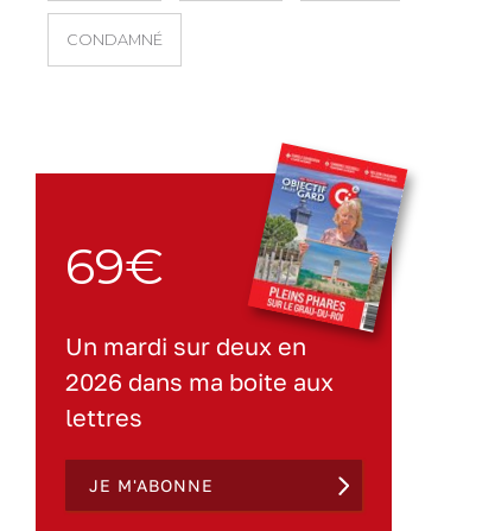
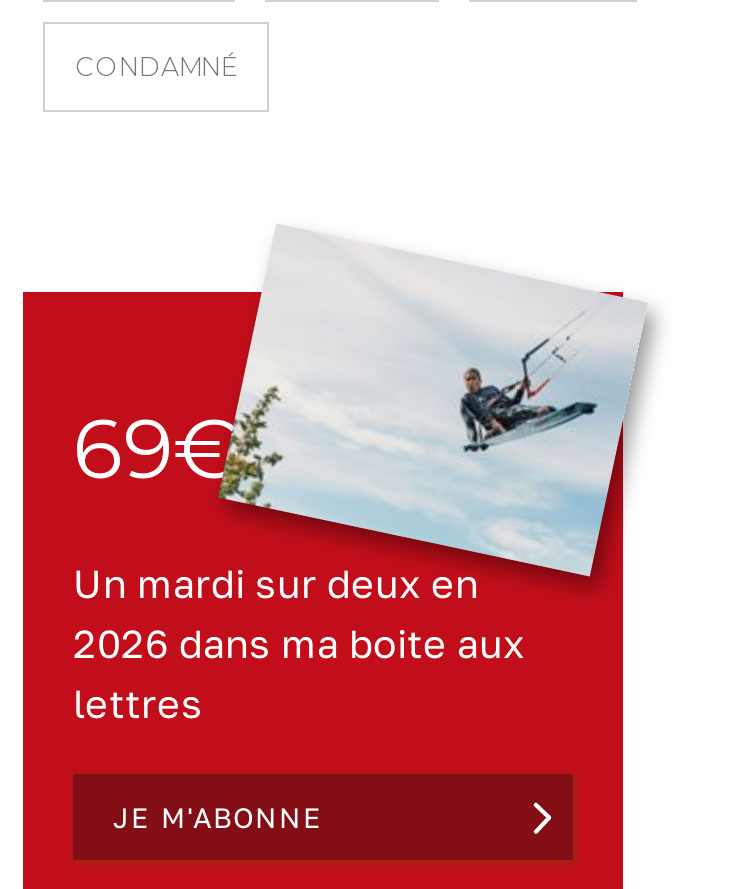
[159,137,411,347] [image] -> [229,226,653,586] [image]

